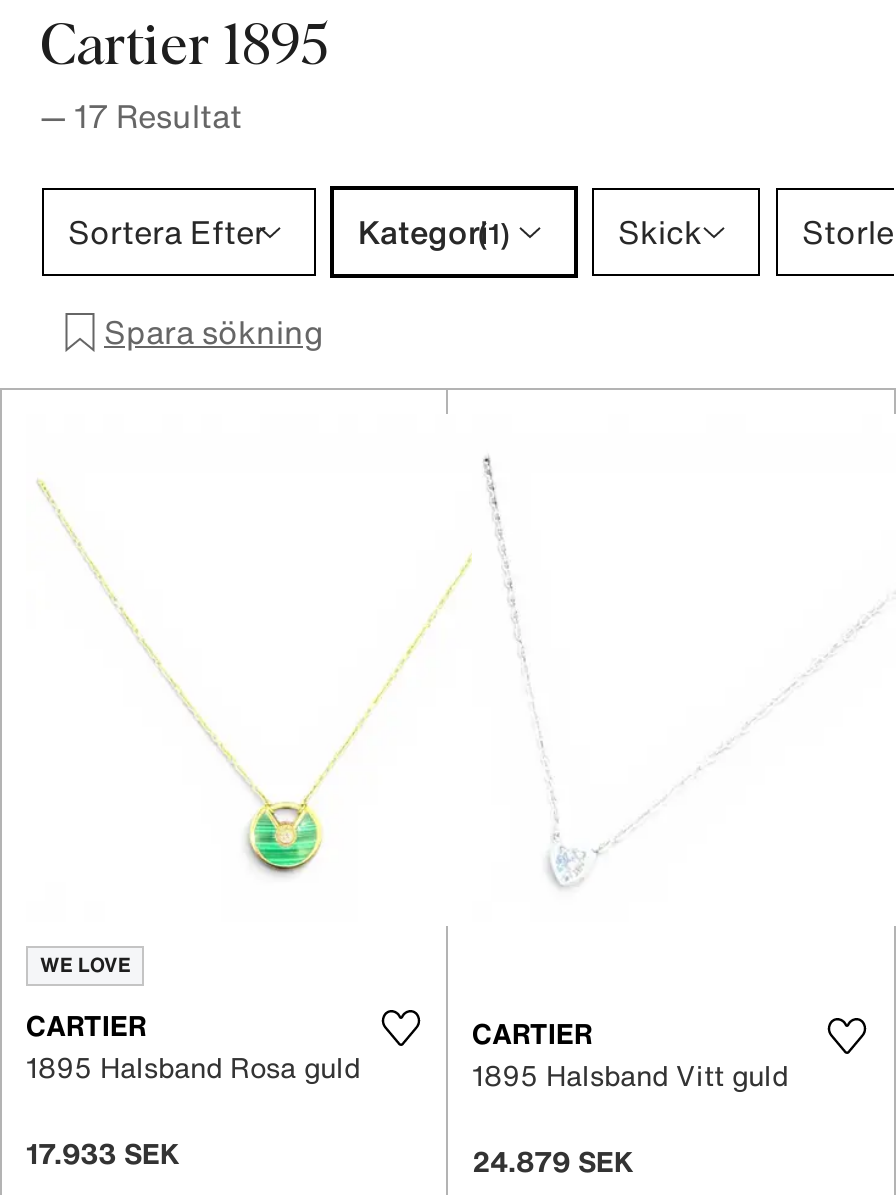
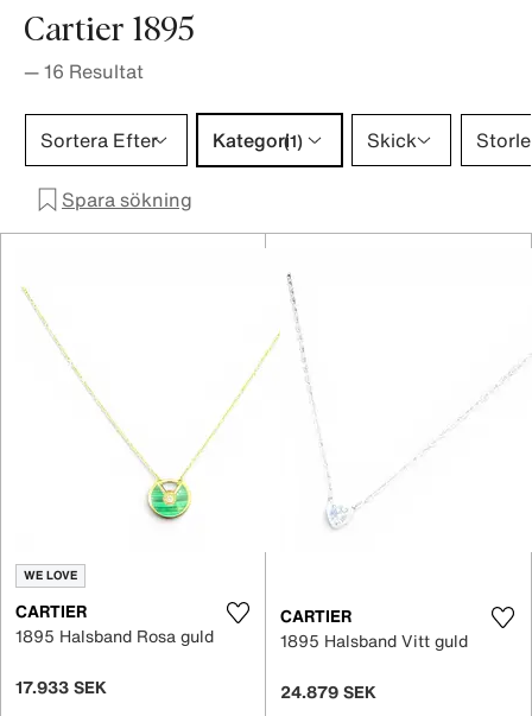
[40,92,242,140] — 17 Resultat -> [24,57,144,85] — 16 Resultat

